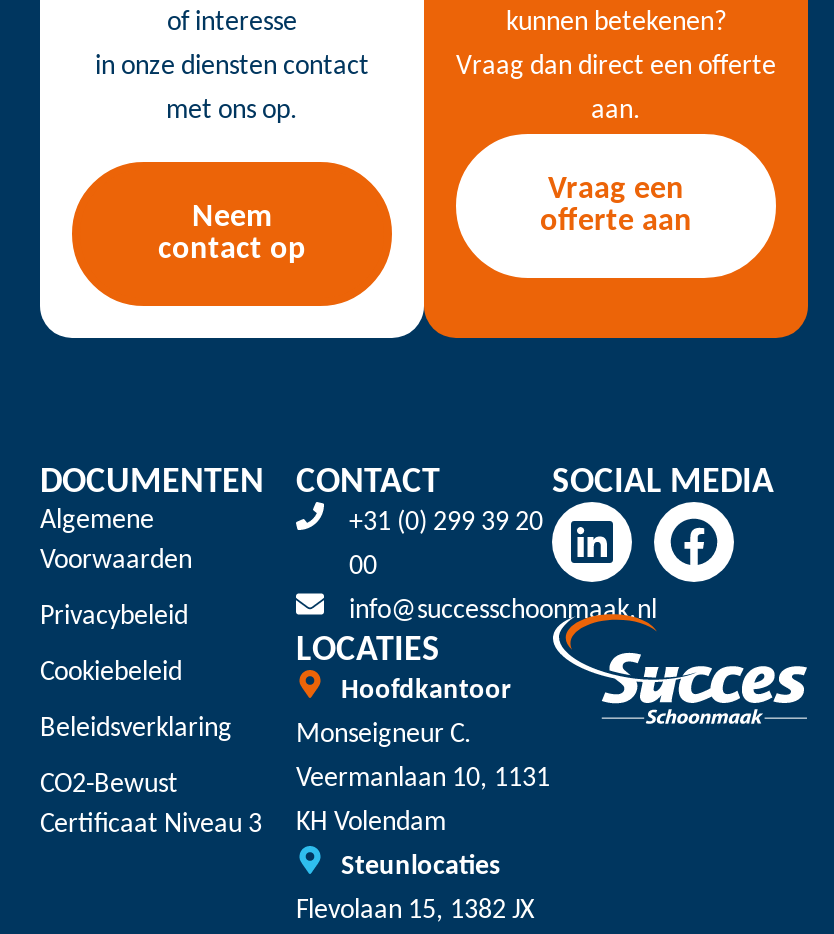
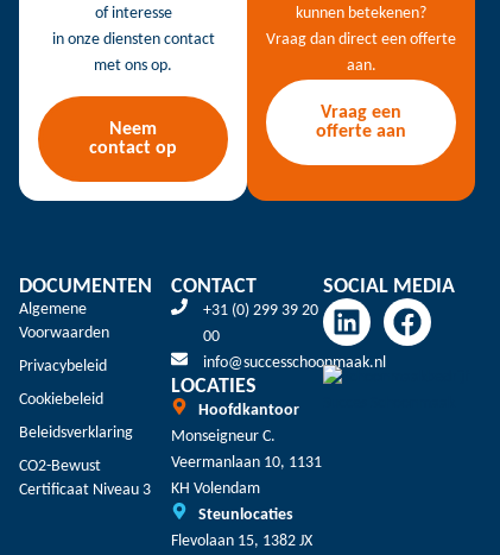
[554,632,808,726] [image] -> none

